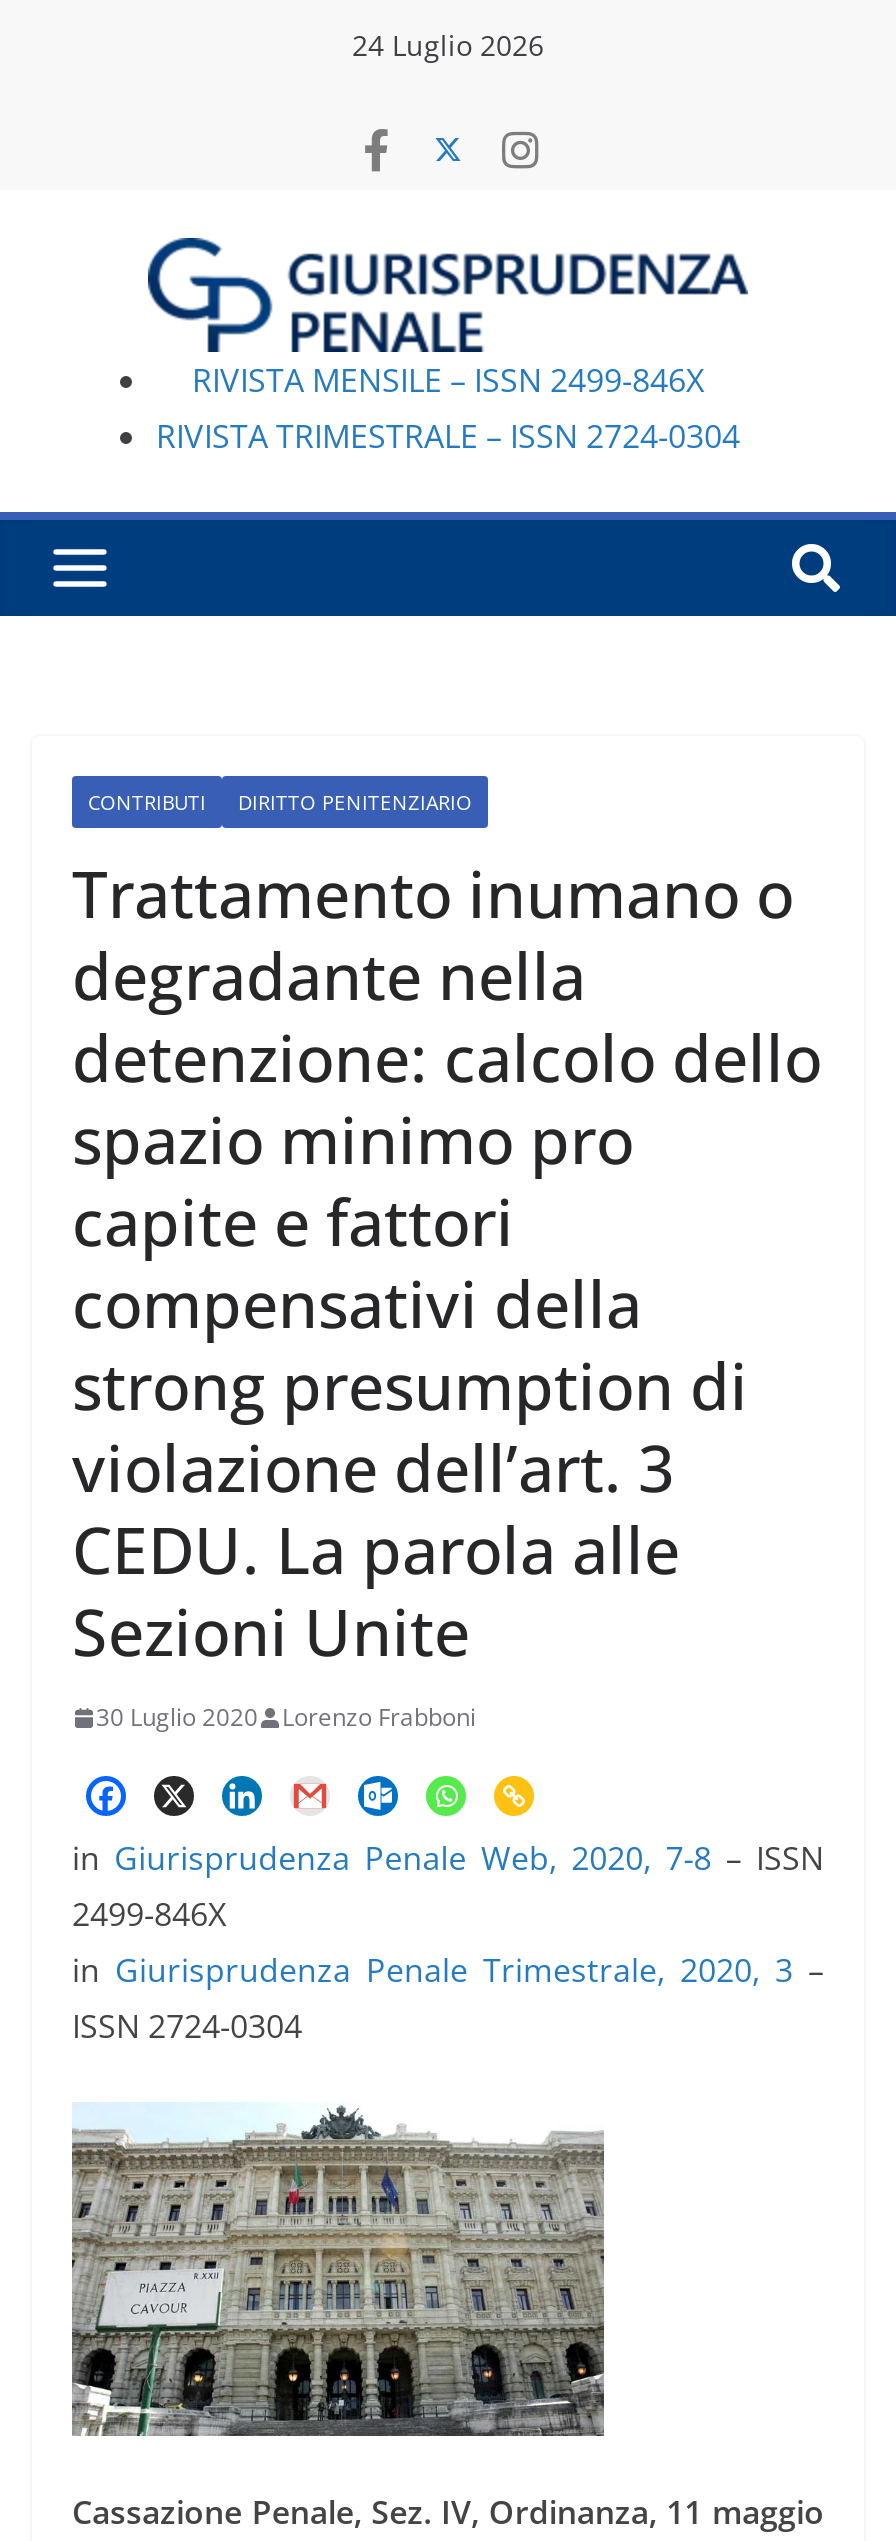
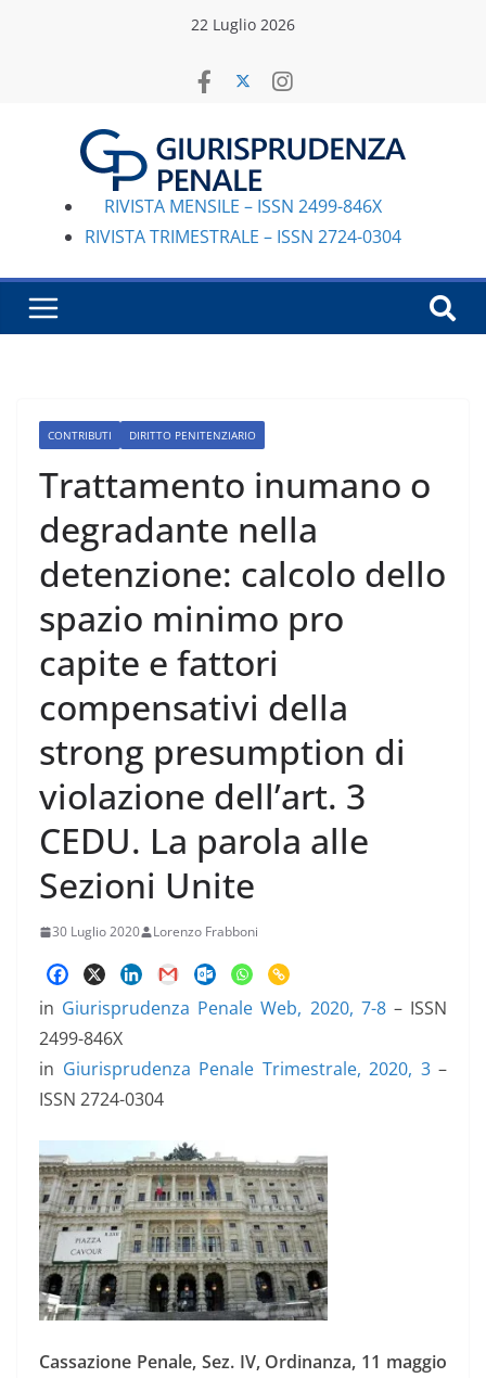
[352,26,544,64] 24 Luglio 2026 -> [191,14,295,35] 22 Luglio 2026

